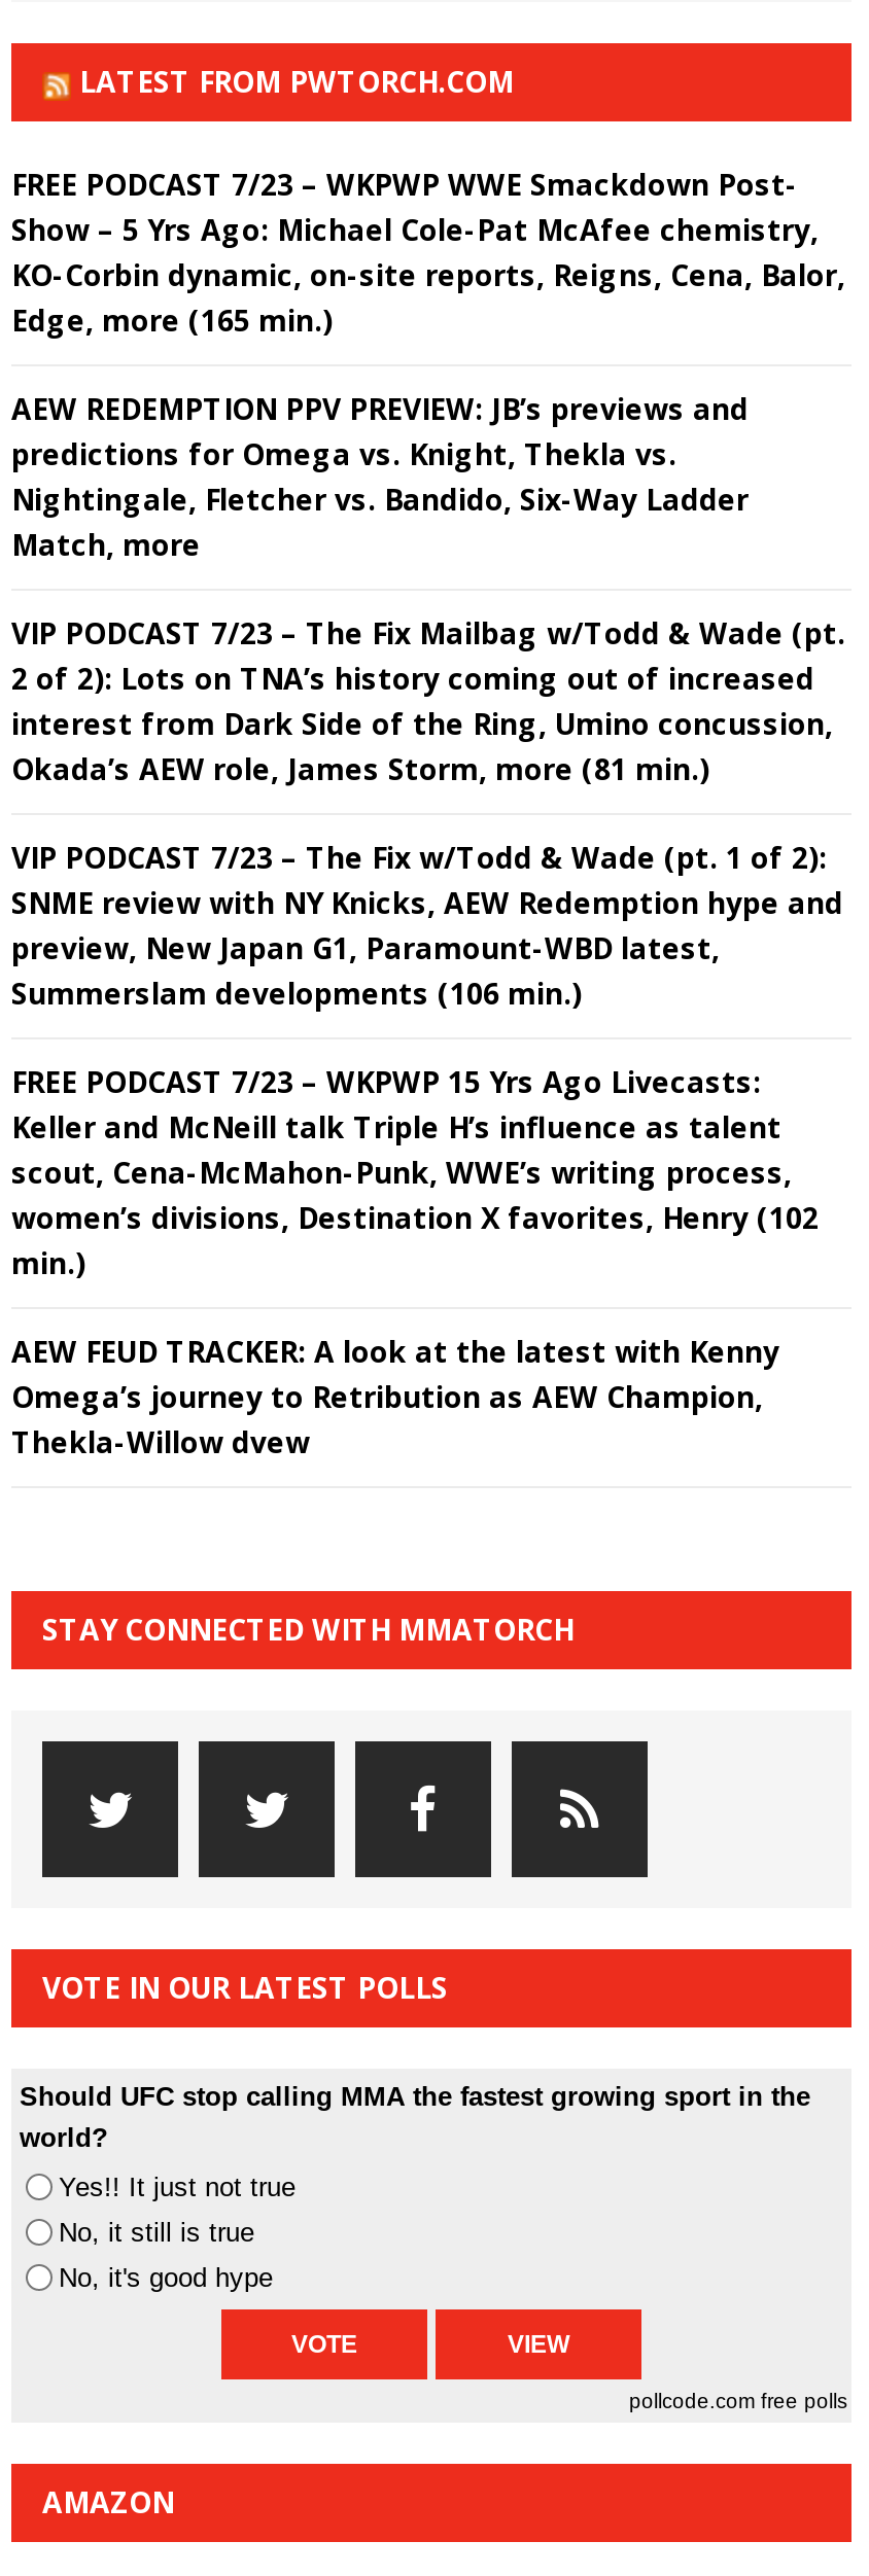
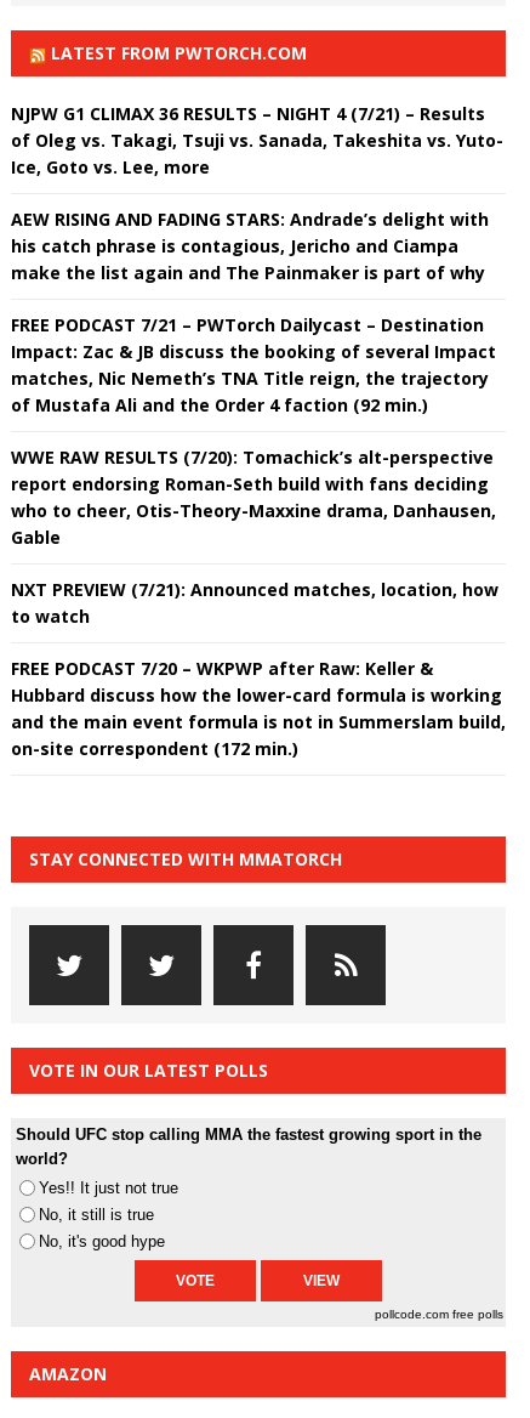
[11,165,845,340] FREE PODCAST 7/23 – WKPWP WWE Smackdown Post- | Show – 5 Yrs Ago: Michael Cole-Pat McAfee chemistry, | KO-Corbin dynamic, on-site reports, Reigns, Cena, Balor, | Edge, more (165 min.) -> [11,102,503,179] NJPW G1 CLIMAX 36 RESULTS – NIGHT 4 (7/21) – Results | of Oleg vs. Takagi, Tsuji vs. Sanada, Takeshita vs. Yuto- | Ice, Goto vs. Lee, more
[11,390,749,565] AEW REDEMPTION PPV PREVIEW: JB’s previews and | predictions for Omega vs. Knight, Thekla vs. | Nightingale, Fletcher vs. Bandido, Six-Way Ladder | Match, more -> [11,208,489,285] AEW RISING AND FADING STARS: Andrade’s delight with | his catch phrase is contagious, Jericho and Ciampa | make the list again and The Painmaker is part of why
[11,614,845,789] VIP PODCAST 7/23 – The Fix Mailbag w/Todd & Wade (pt. | 2 of 2): Lots on TNA’s history coming out of increased | interest from Dark Side of the Ring, Umino concussion, | Okada’s AEW role, James Storm, more (81 min.) -> [11,314,496,417] FREE PODCAST 7/21 – PWTorch Dailycast – Destination | Impact: Zac & JB discuss the booking of several Impact | matches, Nic Nemeth’s TNA Title reign, the trajectory | of Mustafa Ali and the Order 4 faction (92 min.)
[11,839,843,1014] VIP PODCAST 7/23 – The Fix w/Todd & Wade (pt. 1 of 2): | SNME review with NY Knicks, AEW Redemption hype and | preview, New Japan G1, Paramount-WBD latest, | Summerslam developments (106 min.) -> [11,446,496,549] WWE RAW RESULTS (7/20): Tomachick’s alt-perspective | report endorsing Roman-Seth build with fans deciding | who to cheer, Otis-Theory-Maxxine drama, Danhausen, | Gable
[11,1063,819,1283] FREE PODCAST 7/23 – WKPWP 15 Yrs Ago Livecasts: | Keller and McNeill talk Triple H’s influence as talent | scout, Cena-McMahon-Punk, WWE’s writing process, | women’s divisions, Destination X favorites, Henry (102 | min.) -> [11,578,498,628] NXT PREVIEW (7/21): Announced matches, location, how | to watch
[11,1333,779,1462] AEW FEUD TRACKER: A look at the latest with Kenny | Omega’s journey to Retribution as AEW Champion, | Thekla-Willow dvew -> [11,657,506,760] FREE PODCAST 7/20 – WKPWP after Raw: Keller & | Hubbard discuss how the lower-card formula is working | and the main event formula is not in Summerslam build, | on-site correspondent (172 min.)

